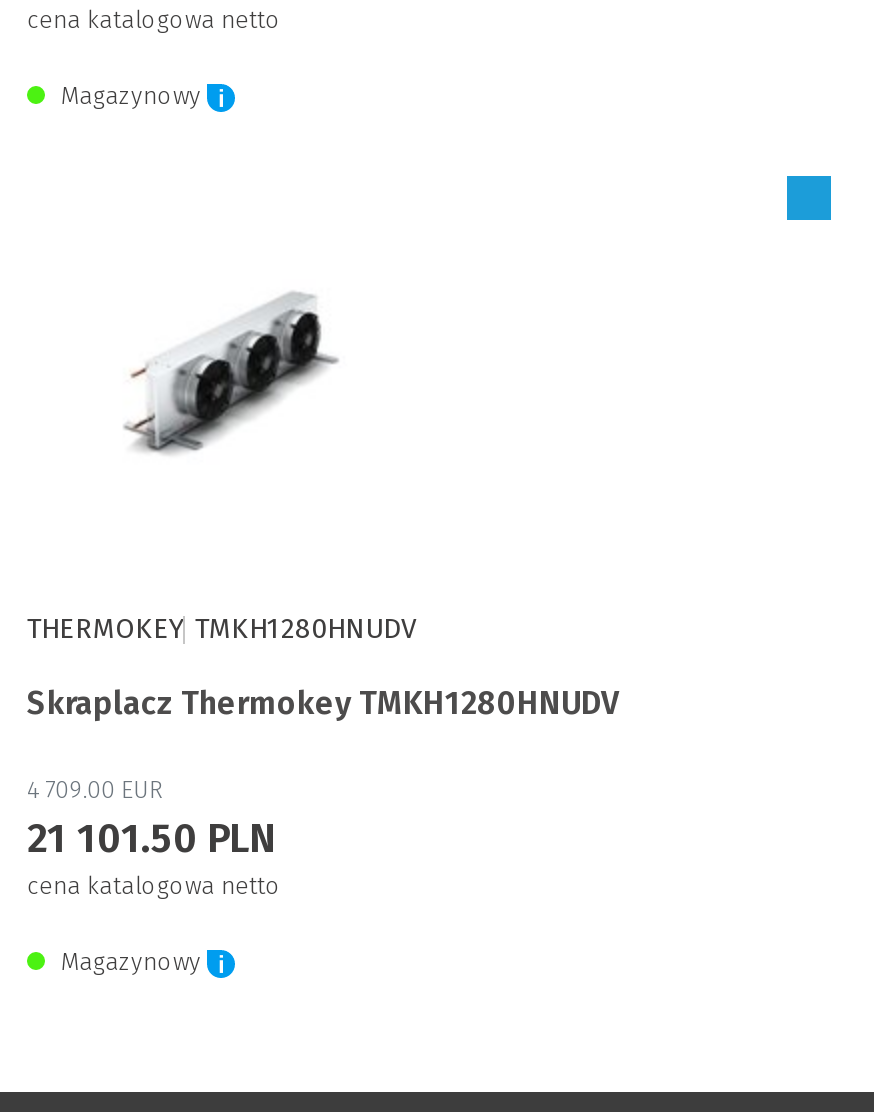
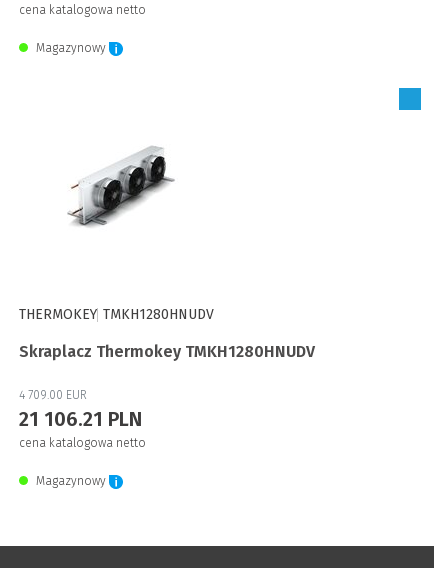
[27,815,275,863] 21 101.50 PLN -> [19,407,142,431] 21 106.21 PLN

